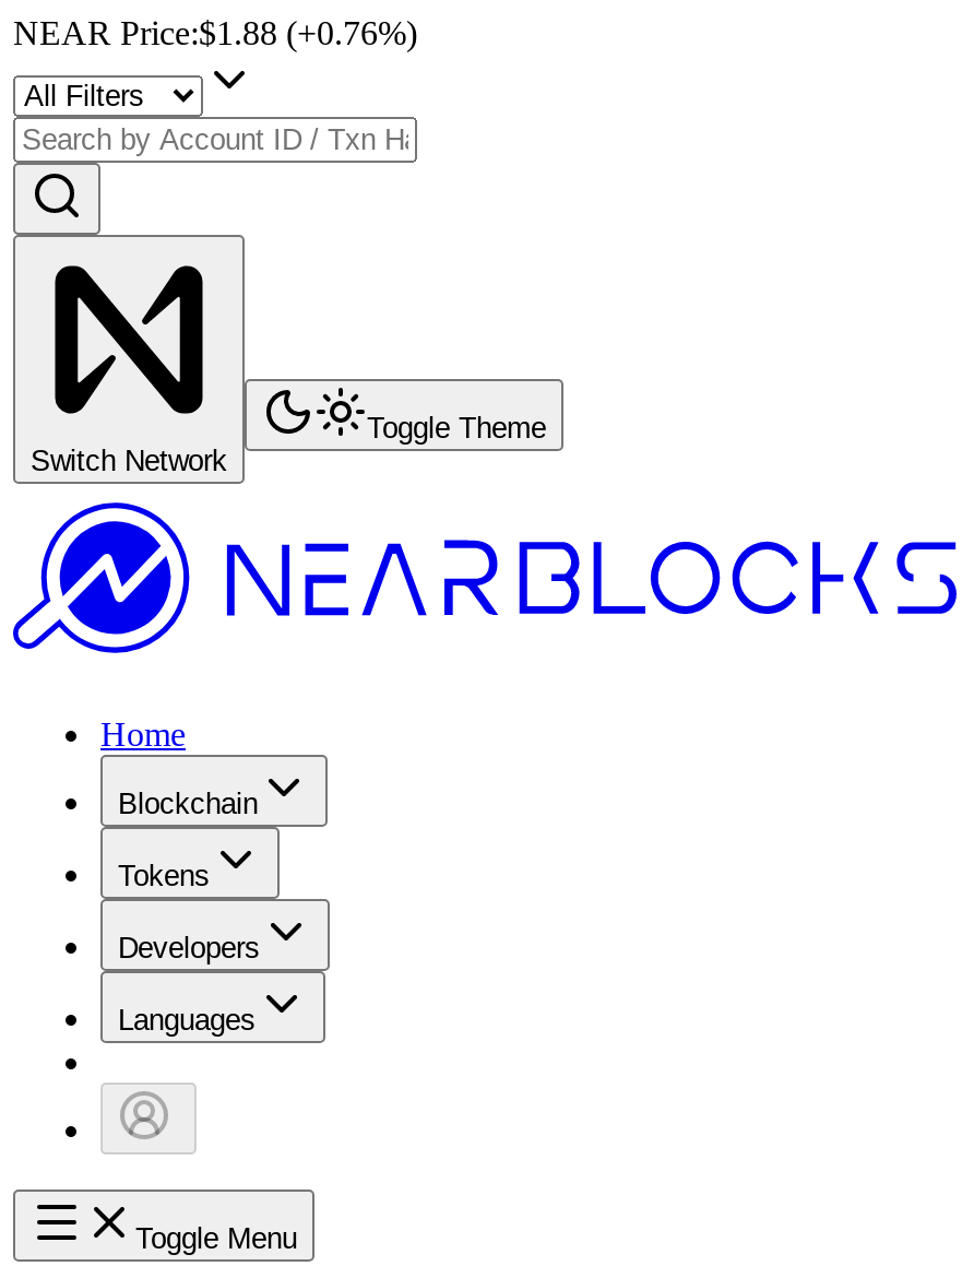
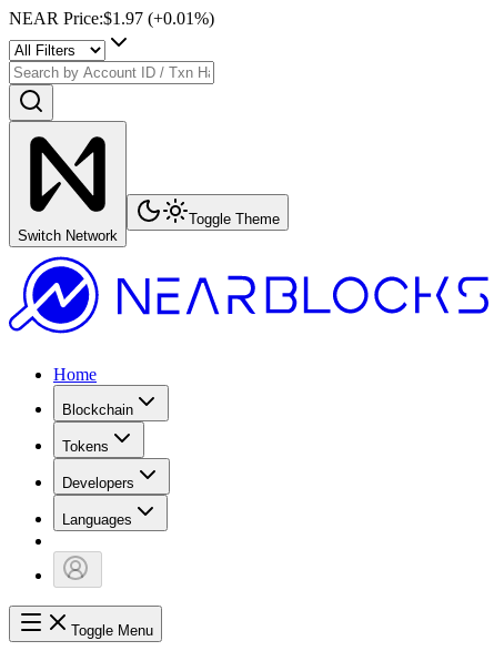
[13,14,417,51] NEAR Price:$1.88 (+0.76%) -> [9,9,214,28] NEAR Price:$1.97 (+0.01%)

